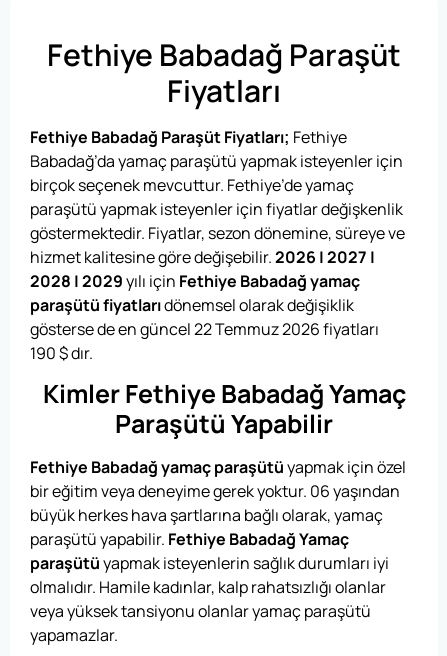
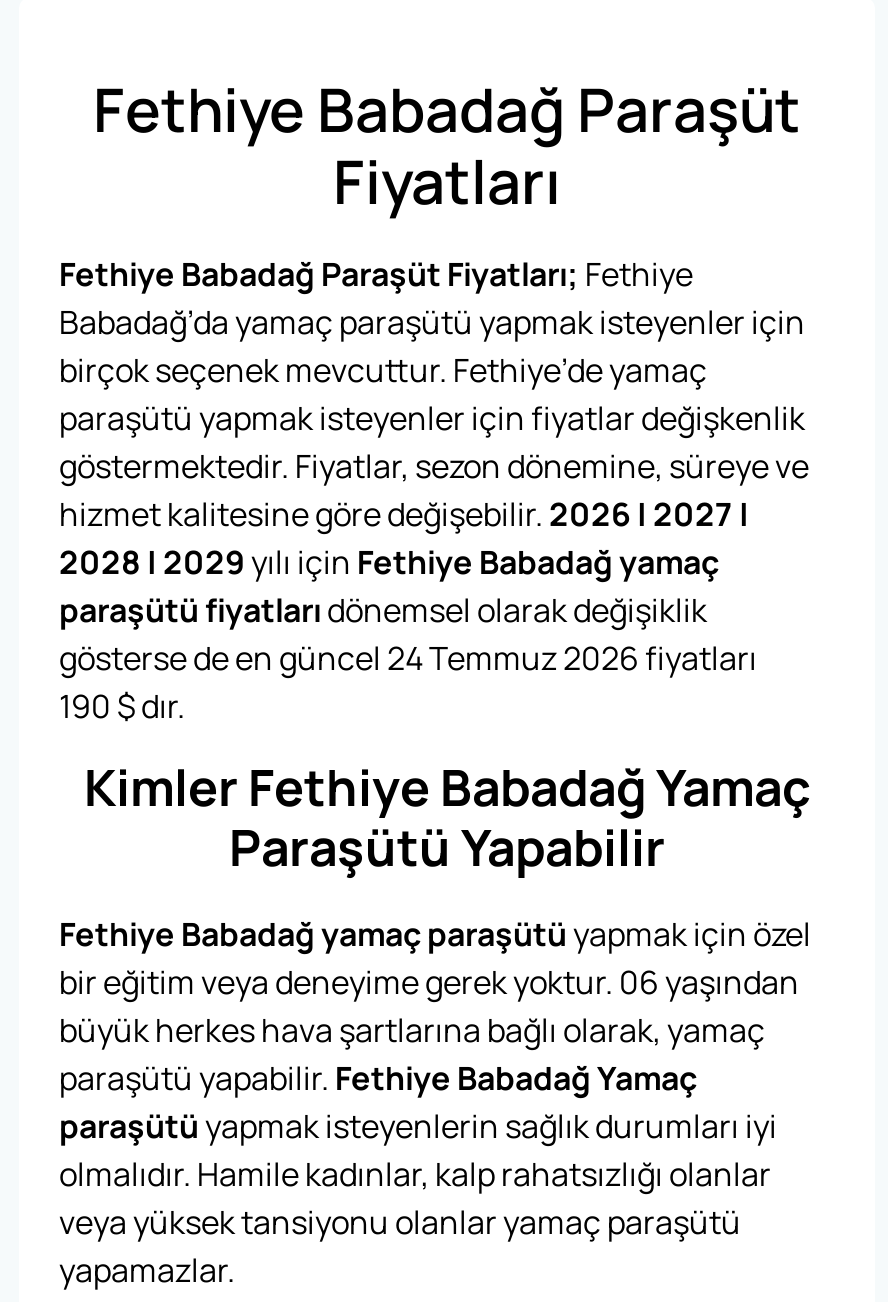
[30,318,379,340] gösterse de en güncel 22 Temmuz 2026 fiyatları -> [59,636,757,680] gösterse de en güncel 24 Temmuz 2026 fiyatları

